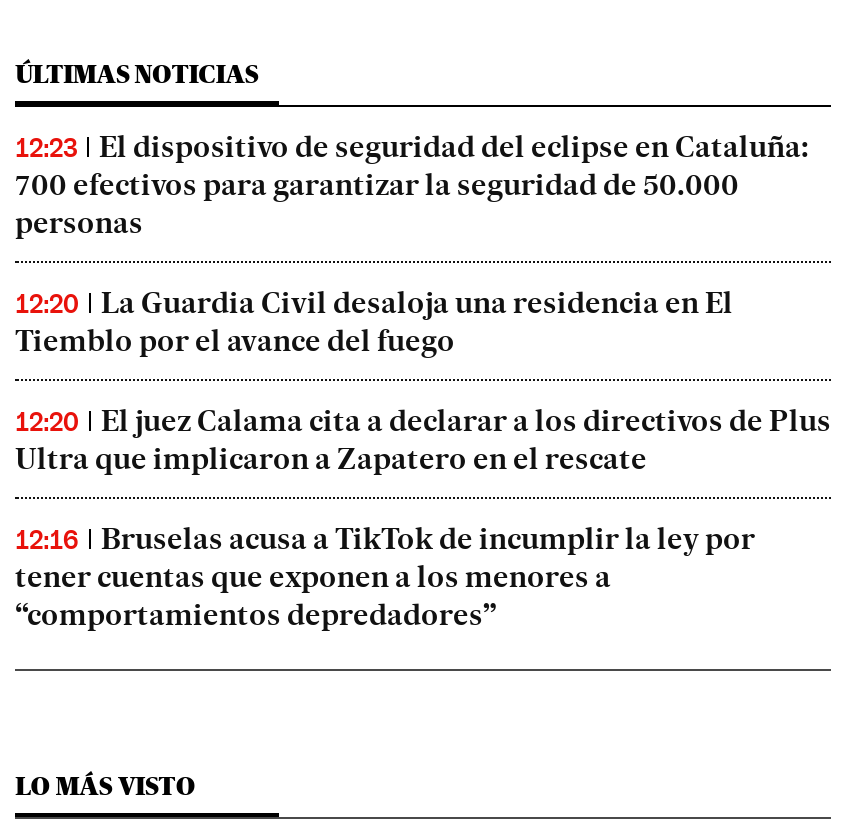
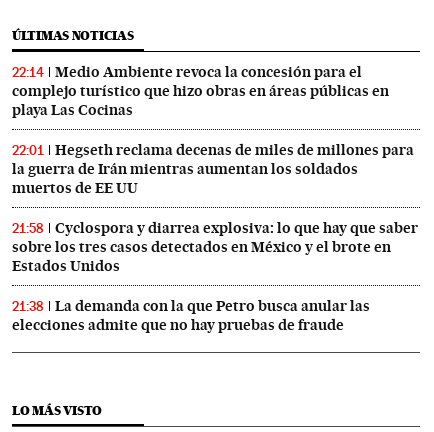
[15,130,809,242] 12:23 | El dispositivo de seguridad del eclipse en Cataluña: | 700 efectivos para garantizar la seguridad de 50.000 | personas -> [12,63,389,119] 22:14 | Medio Ambiente revoca la concesión para el | complejo turístico que hizo obras en áreas públicas en | playa Las Cocinas
[15,286,733,360] 12:20 | La Guardia Civil desaloja una residencia en El | Tiemblo por el avance del fuego -> [12,141,414,197] 22:01 | Hegseth reclama decenas de miles de millones para | la guerra de Irán mientras aumentan los soldados | muertos de EE UU
[15,404,831,478] 12:20 | El juez Calama cita a declarar a los directivos de Plus | Ultra que implicaron a Zapatero en el rescate -> [12,219,418,275] 21:58 | Cyclospora y diarrea explosiva: lo que hay que saber | sobre los tres casos detectados en México y el brote en | Estados Unidos
[15,522,755,634] 12:16 | Bruselas acusa a TikTok de incumplir la ley por | tener cuentas que exponen a los menores a | “comportamientos depredadores” -> [12,297,370,334] 21:38 | La demanda con la que Petro busca anular las | elecciones admite que no hay pruebas de fraude

